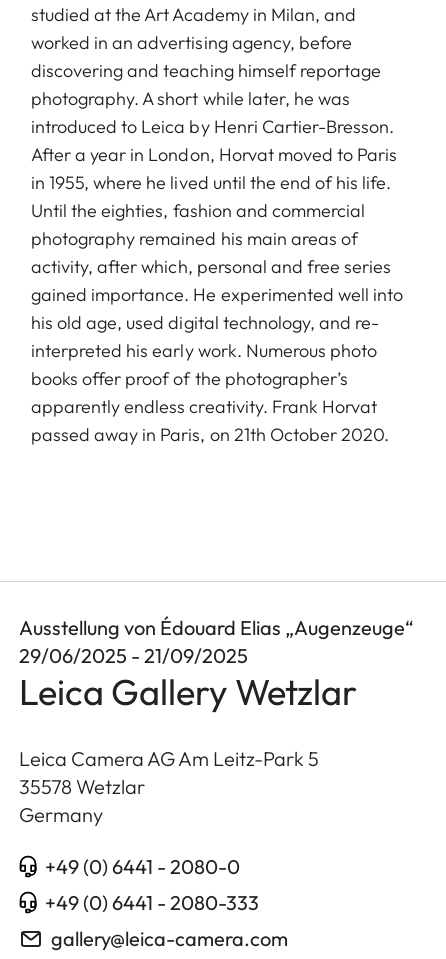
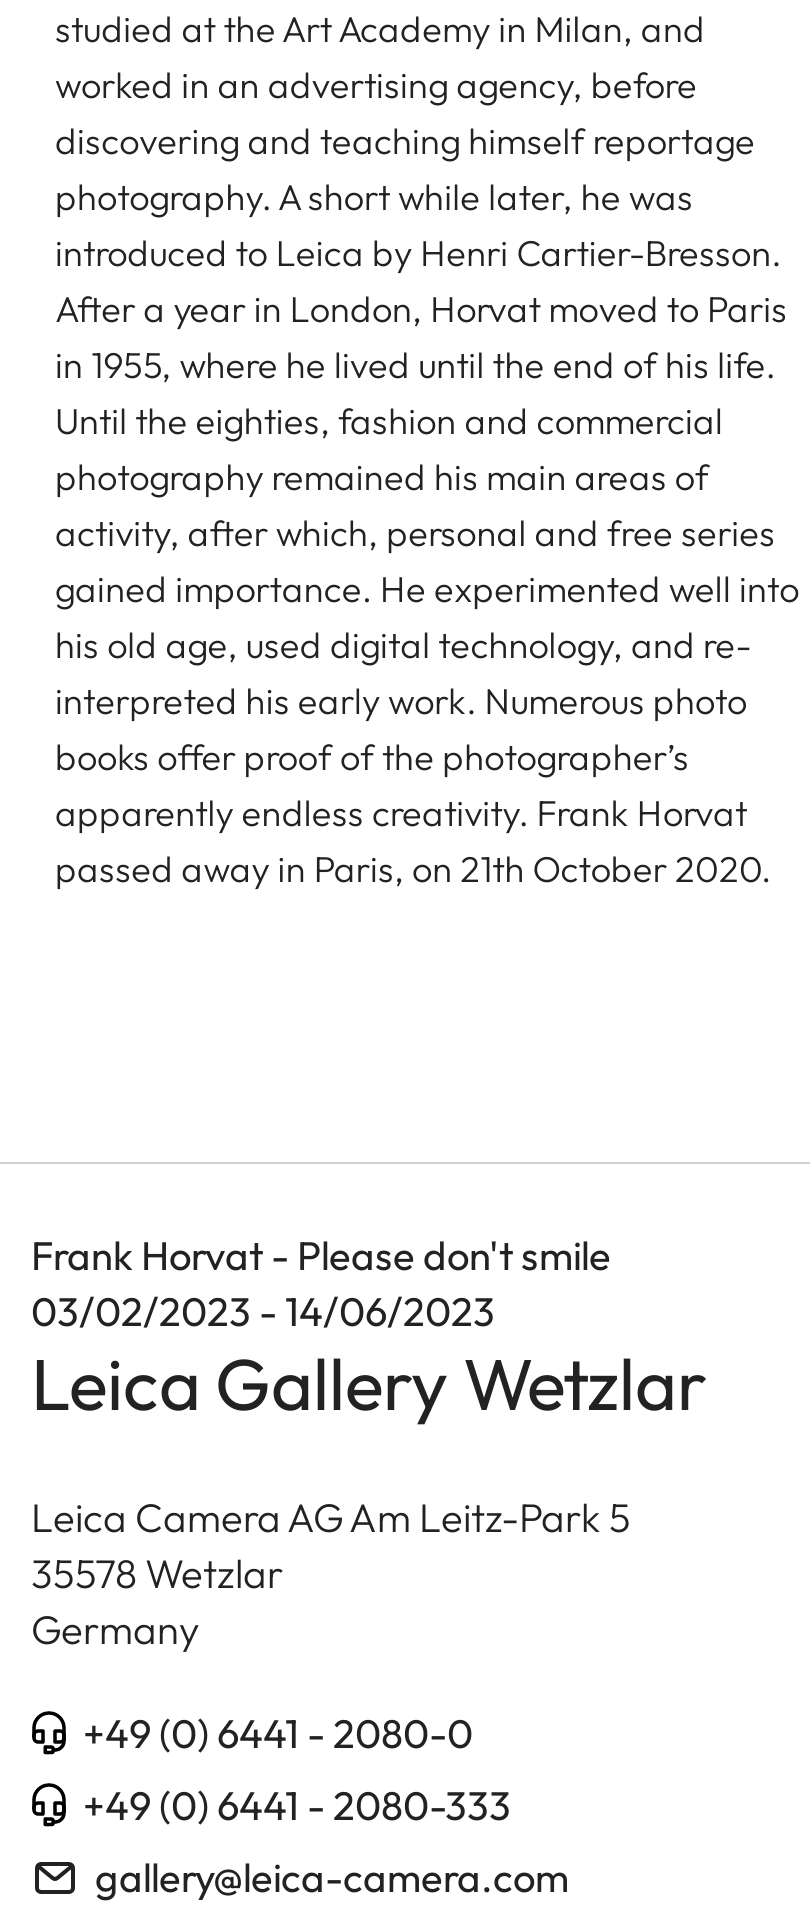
[19,615,414,668] Ausstellung von Édouard Elias „Augenzeuge“ | 29/06/2025 - 21/09/2025 -> [31,1229,611,1335] Frank Horvat - Please don't smile | 03/02/2023 - 14/06/2023

